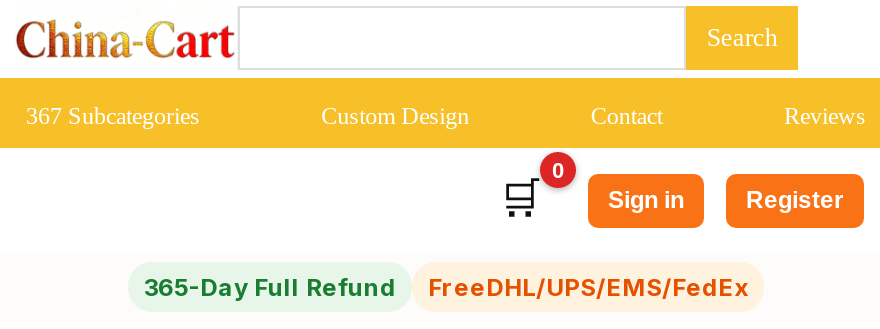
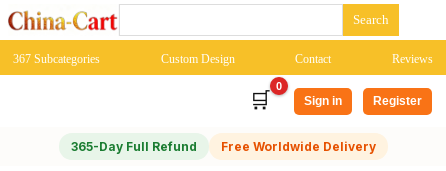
[428,272,748,302] FreeDHL/UPS/EMS/FedEx -> [220,139,375,154] Free Worldwide Delivery

